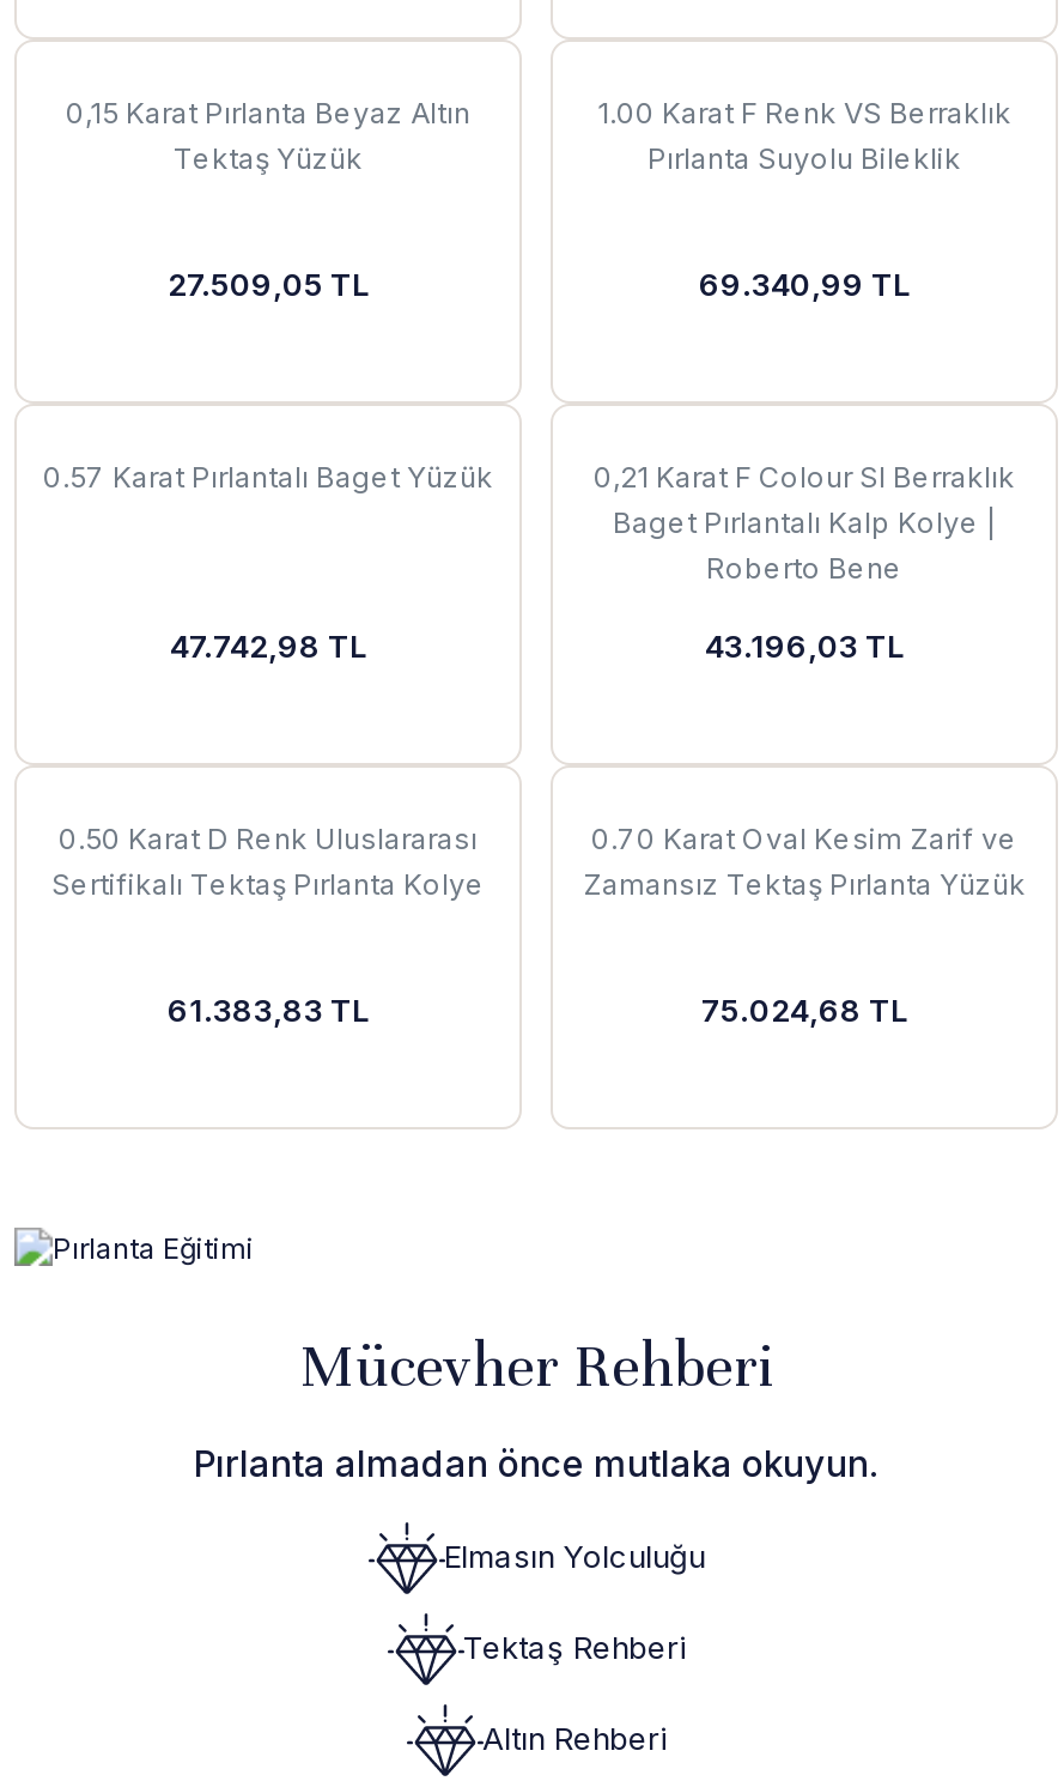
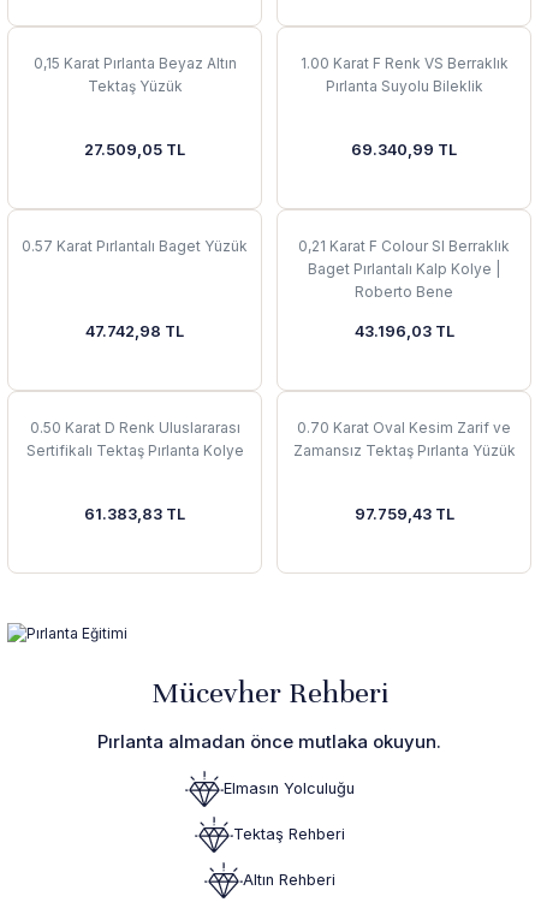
[701,993,907,1029] 75.024,68 TL -> [354,505,454,523] 97.759,43 TL

